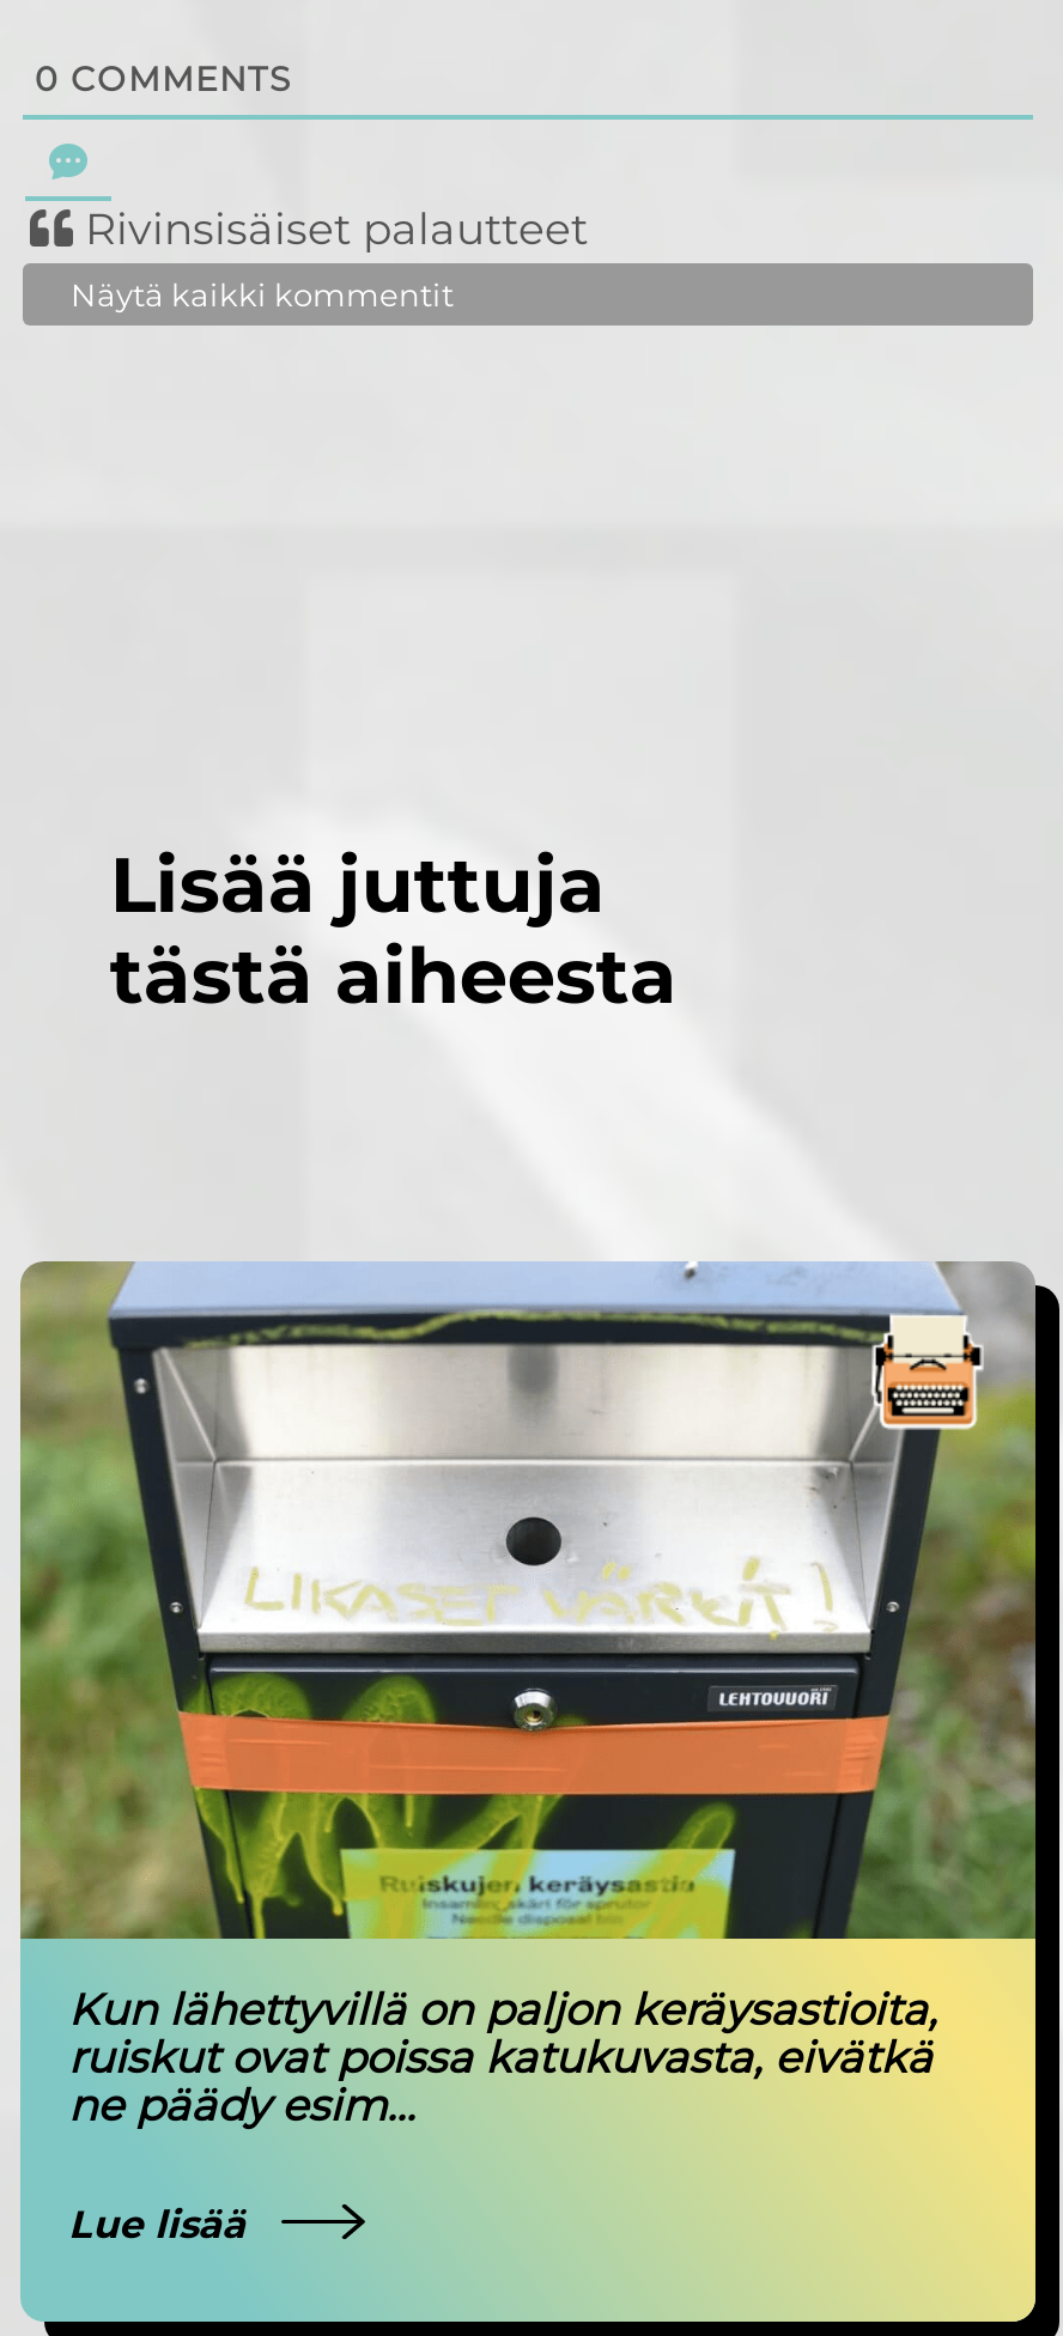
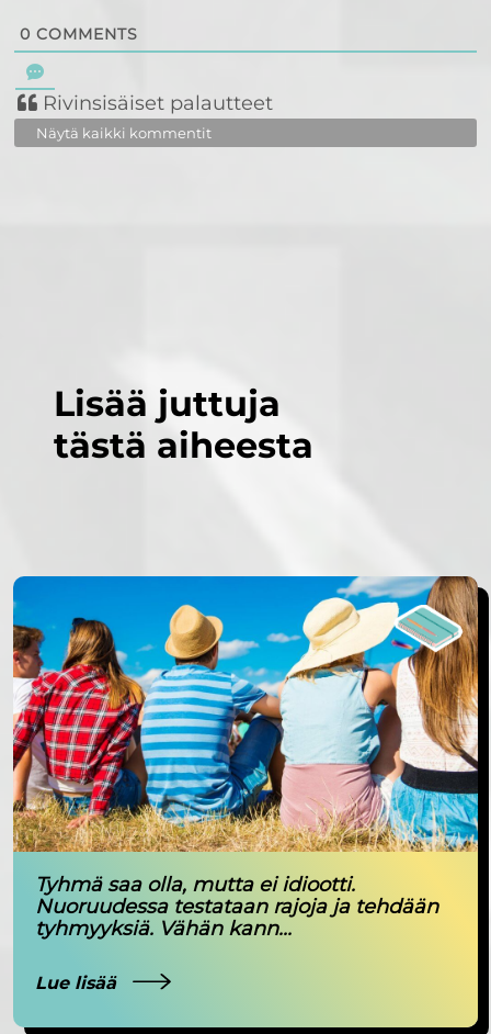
[18,1259,1038,2133] [image] | Kun lähettyvillä on paljon keräysastioita, | ruiskut ovat poissa katukuvasta, eivätkä | ne päädy esim... -> [12,575,479,941] [image] | Tyhmä saa olla, mutta ei idiootti. | Nuoruudessa testataan rajoja ja tehdään | tyhmyyksiä. Vähän kann...

